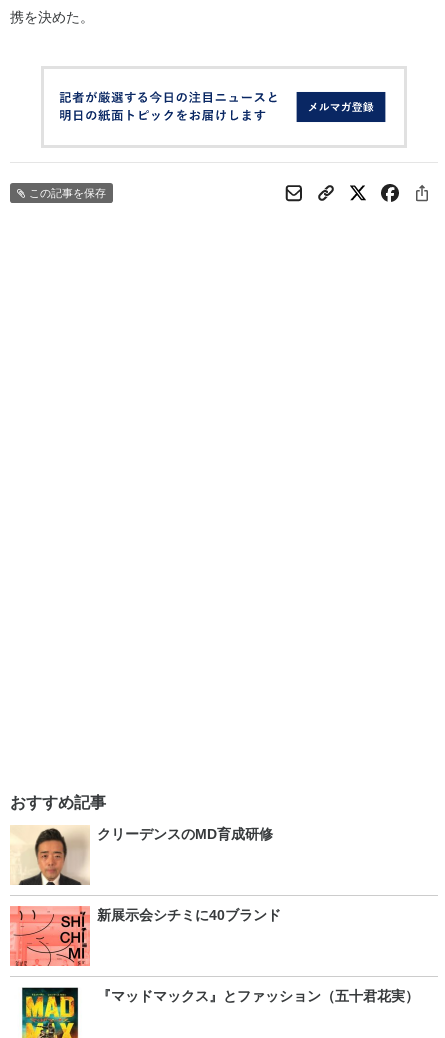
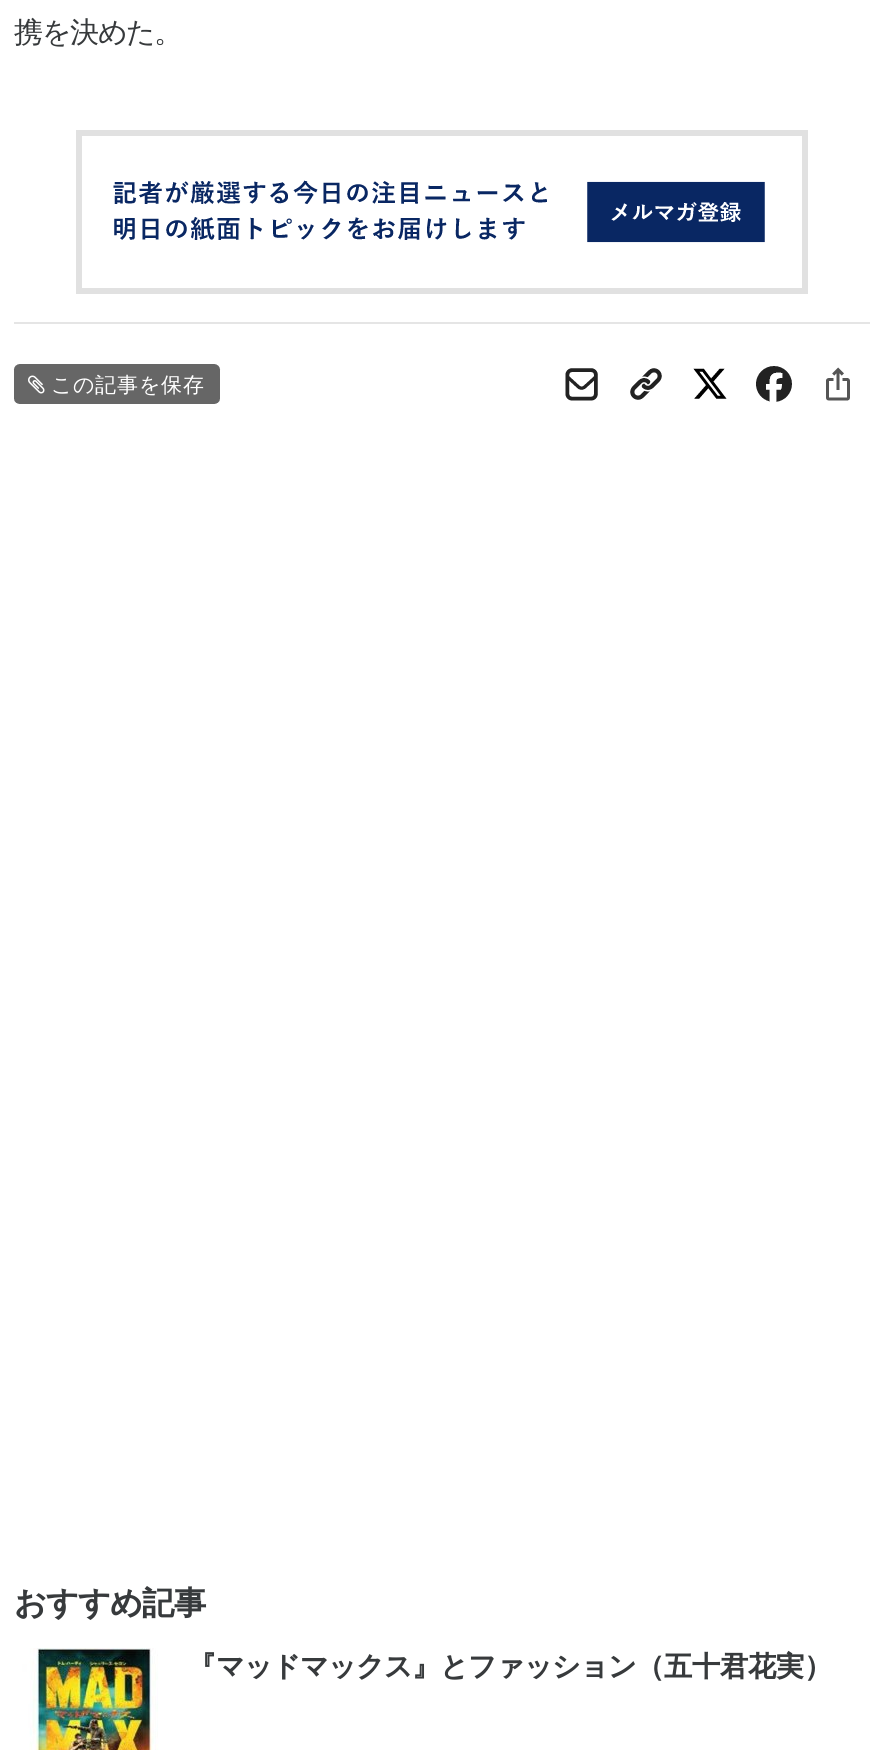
[10,825,273,886] [image] | クリーデンスのMD育成研修 -> none
[9,905,281,974] [image] | 新展示会シチミに40ブランド -> none

